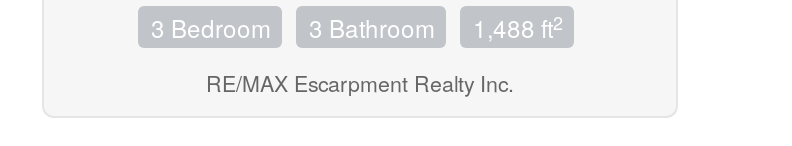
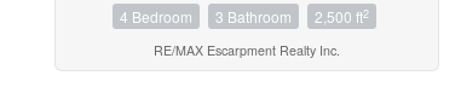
[151,10,271,44] 3 Bedroom -> [120,6,193,27] 4 Bedroom
[473,9,563,44] 1,488 ft2 -> [315,6,370,27] 2,500 ft2

